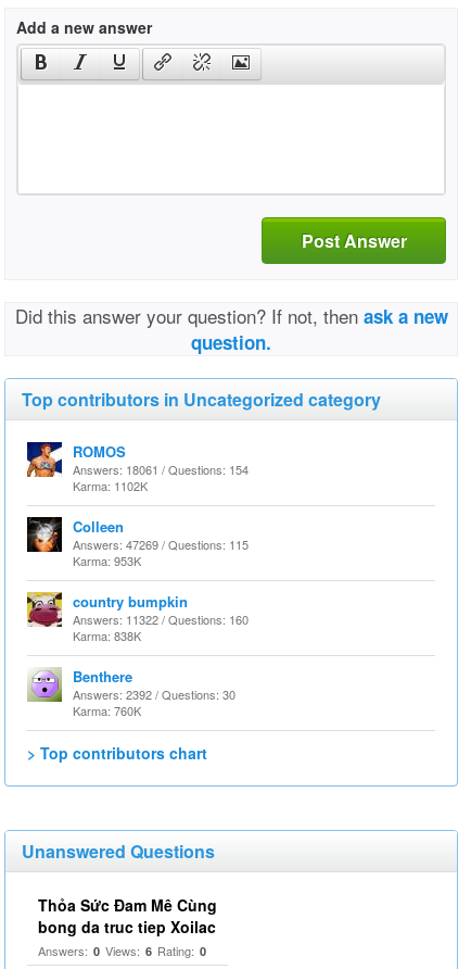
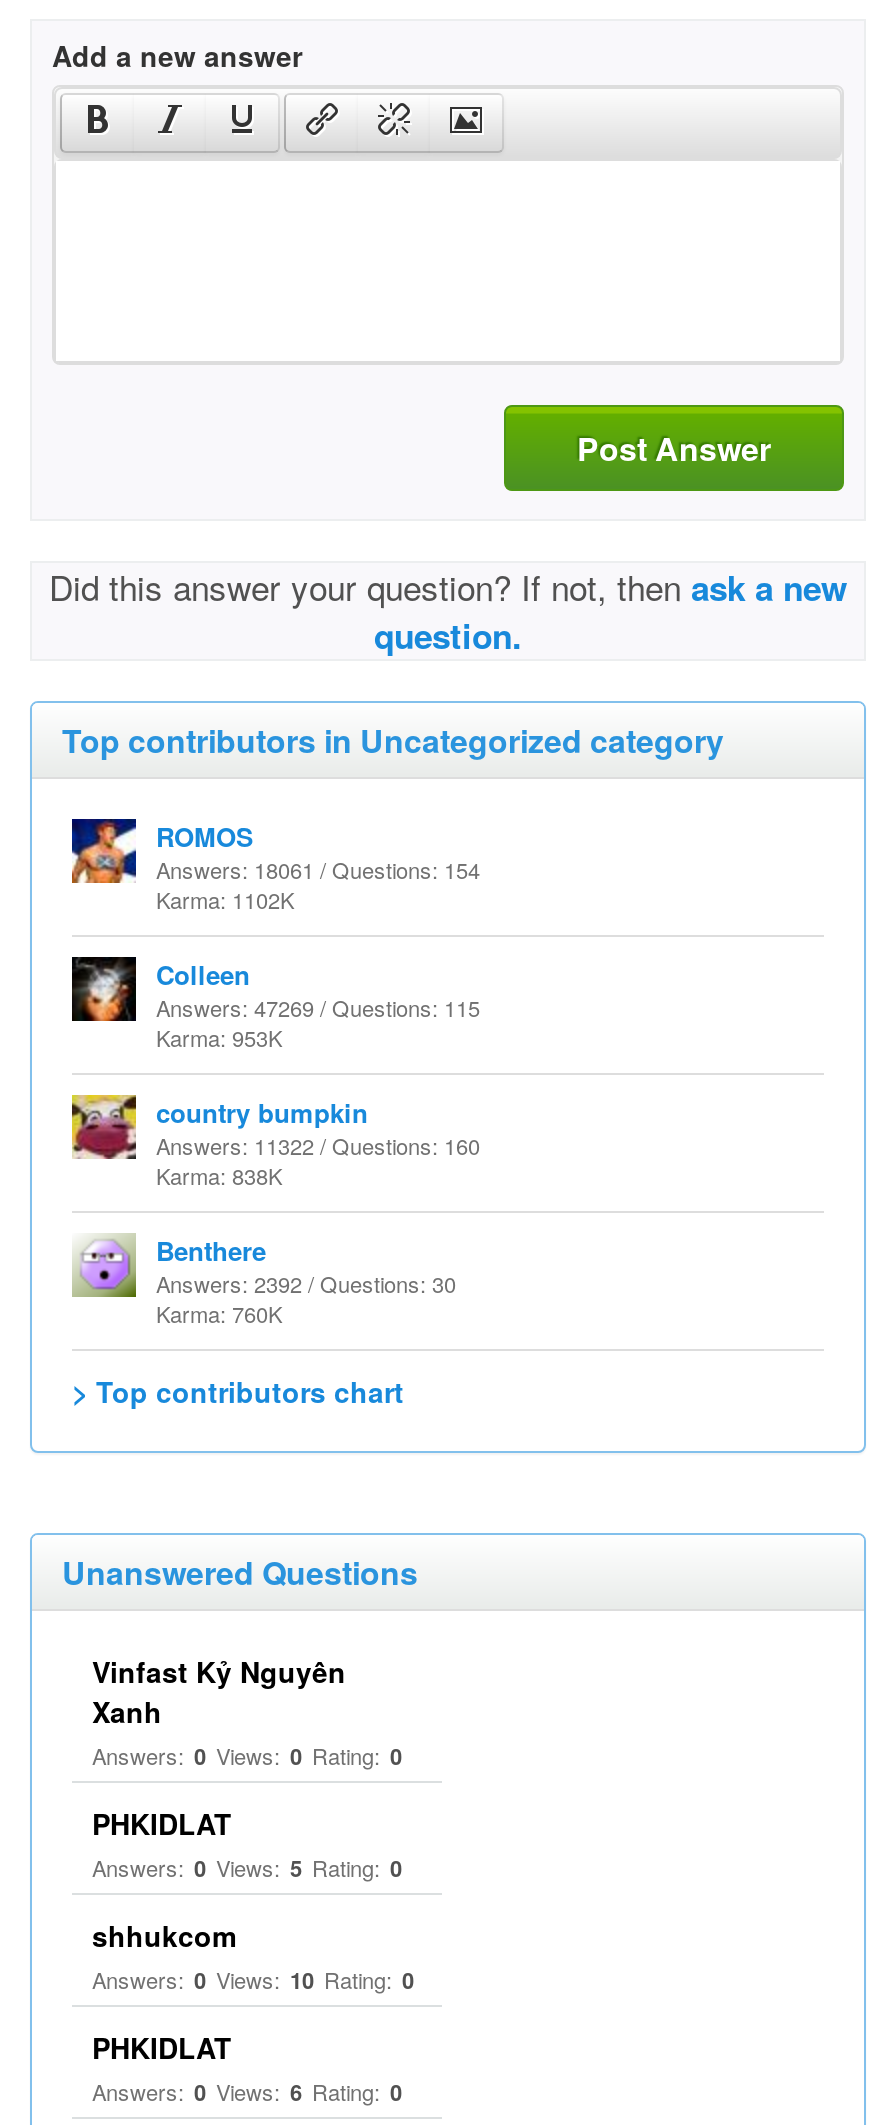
[38,894,217,937] Thỏa Sức Đam Mê Cùng | bong da truc tiep Xoilac -> [92,1651,414,2067] Vinfast Kỷ Nguyên | Xanh | Answers: 0 Views: 0 Rating: 0 | PHKIDLAT | Answers: 0 Views: 5 Rating: 0 | shhukcom | Answers: 0 Views: 10 Rating: 0 | PHKIDLAT

